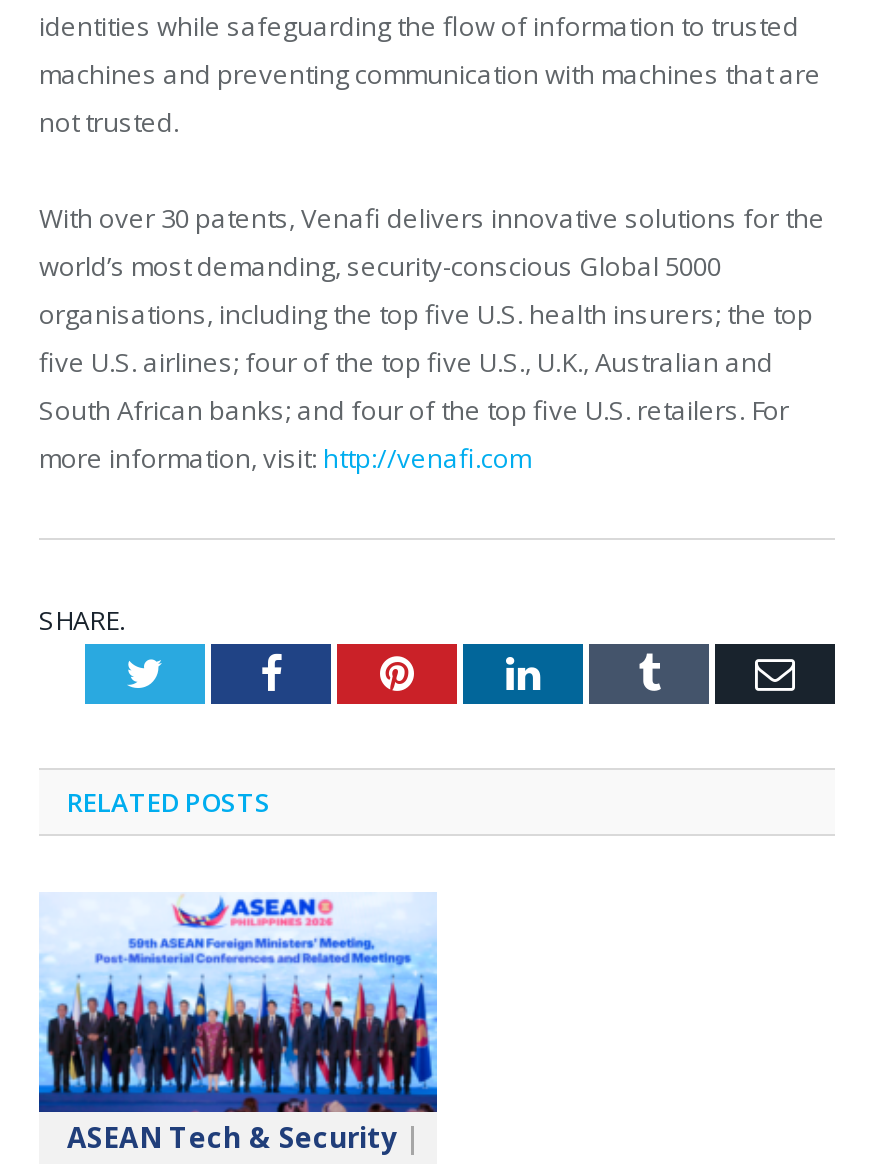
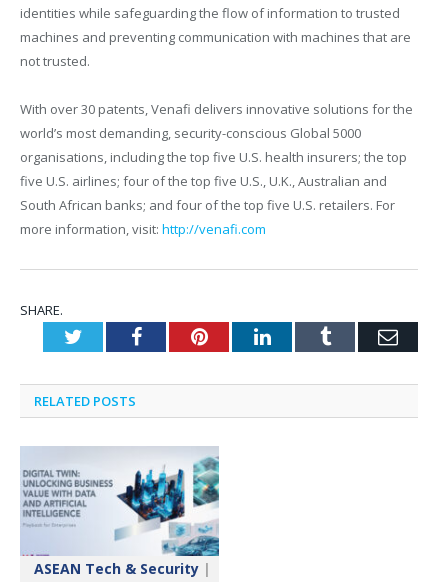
[37,896,439,1114] [image] -> [20,447,220,557] [image]

